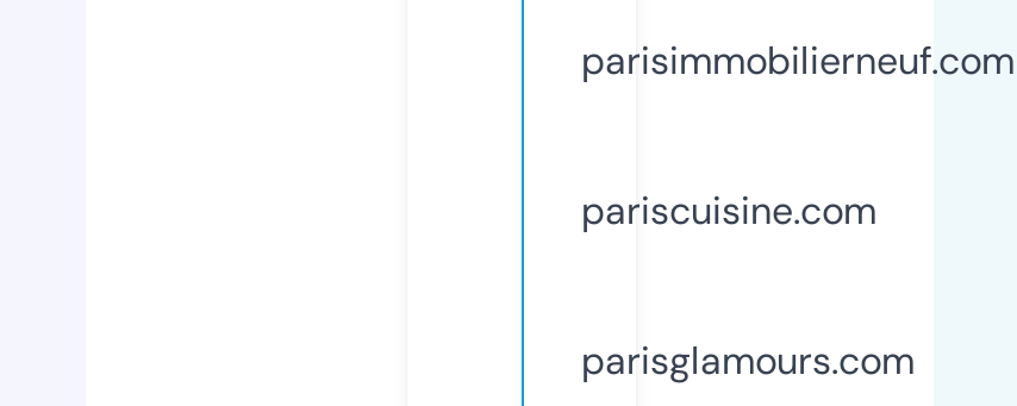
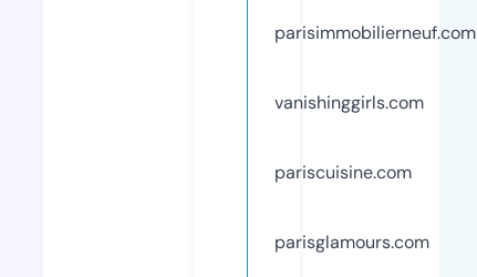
none -> [274,91,424,114] vanishinggirls.com

